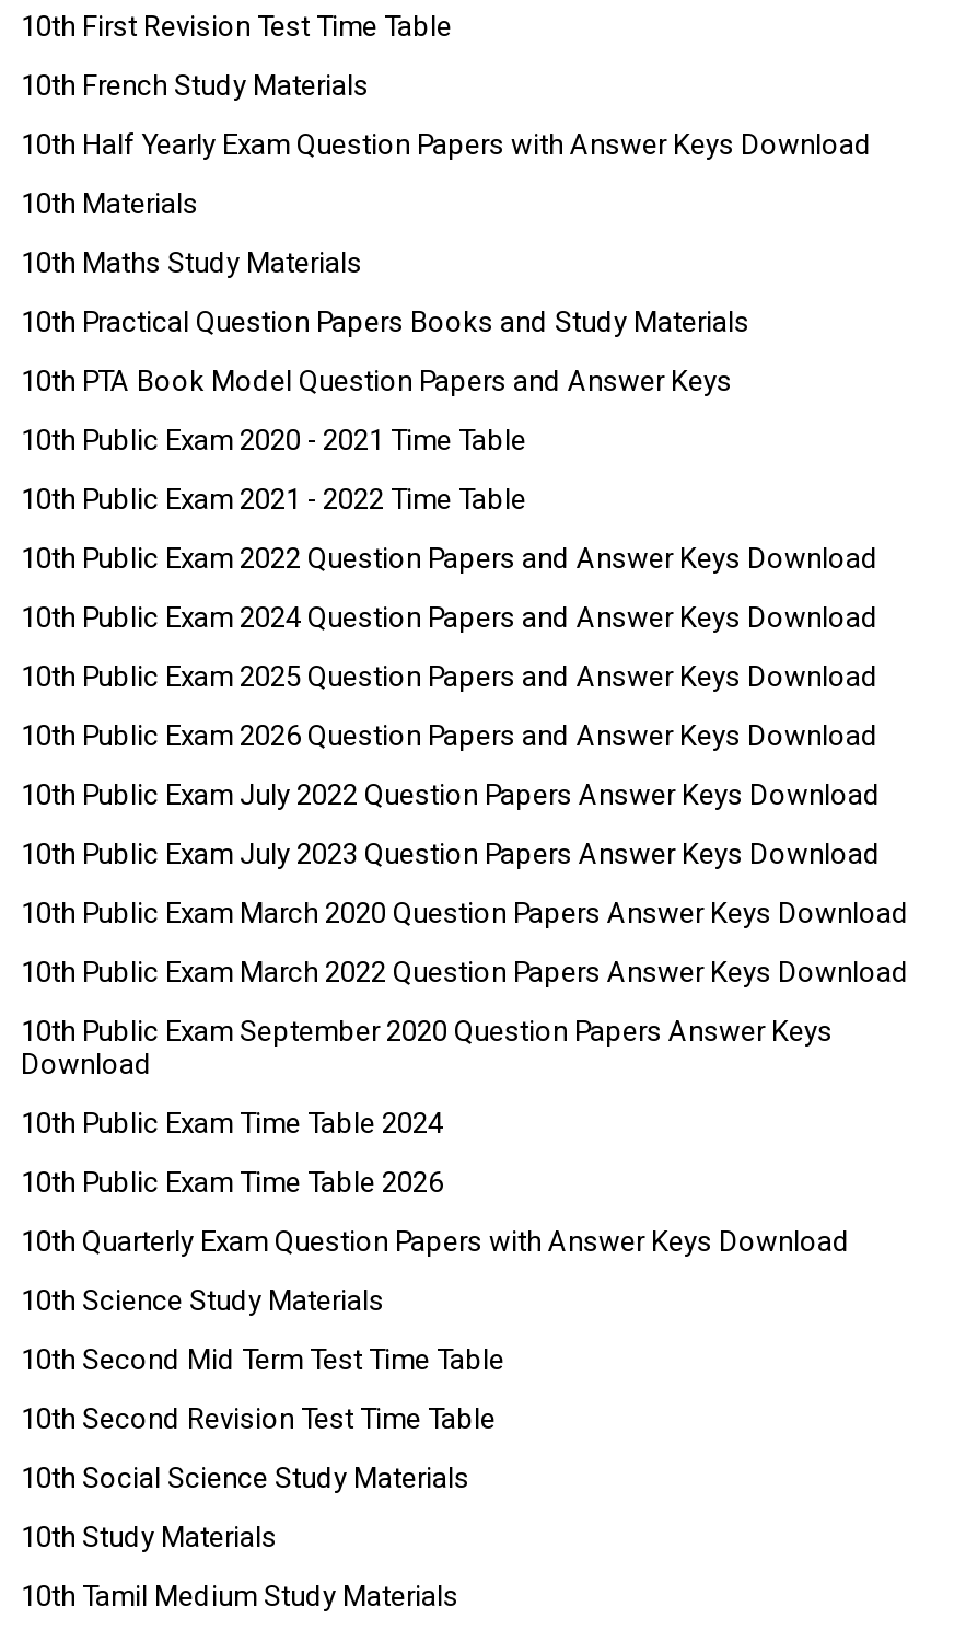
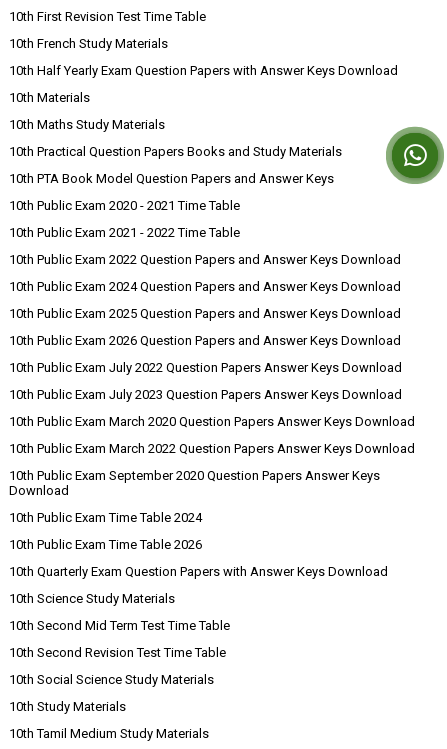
none -> [385,126,444,185] [image]

